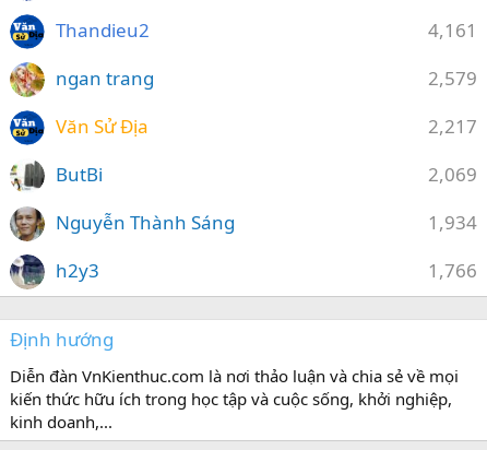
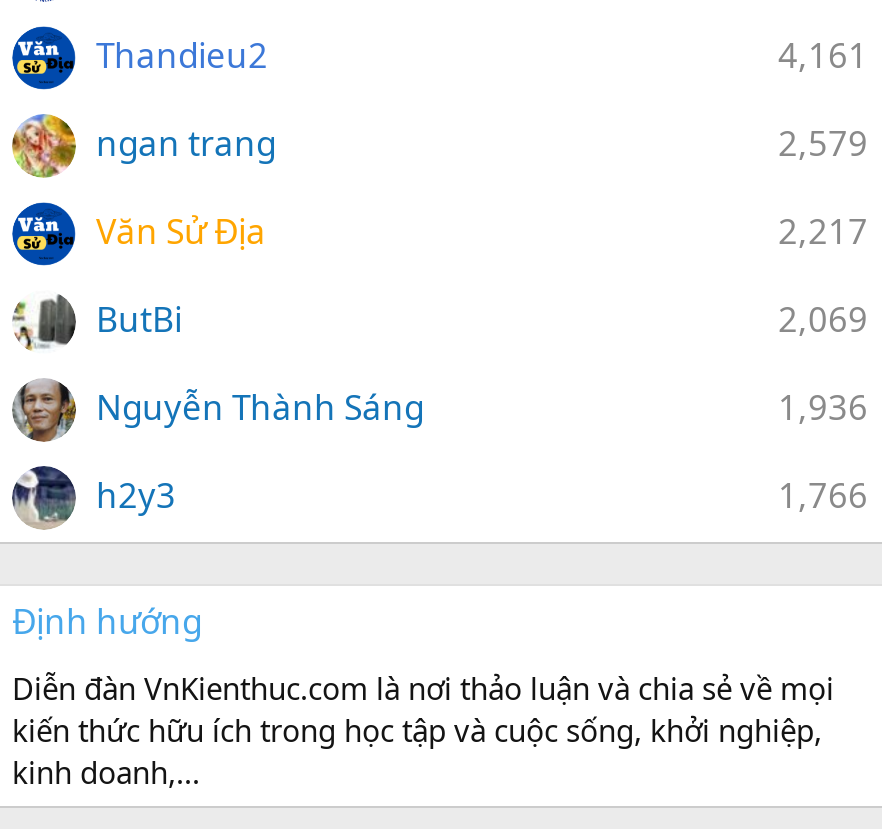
[428,210,477,235] 1,934 -> [778,384,868,430] 1,936

